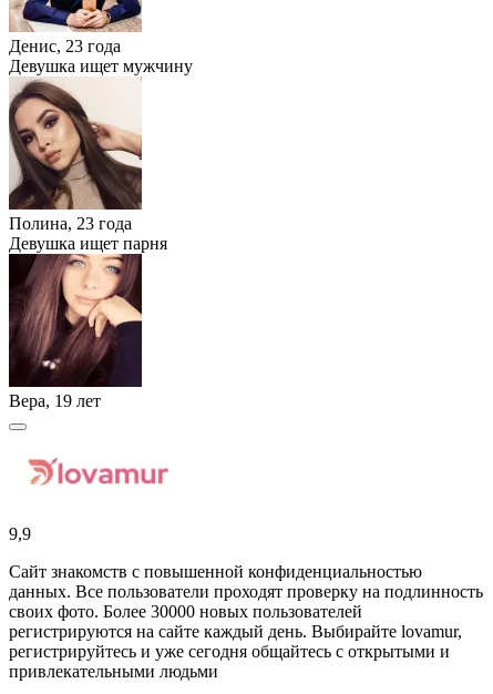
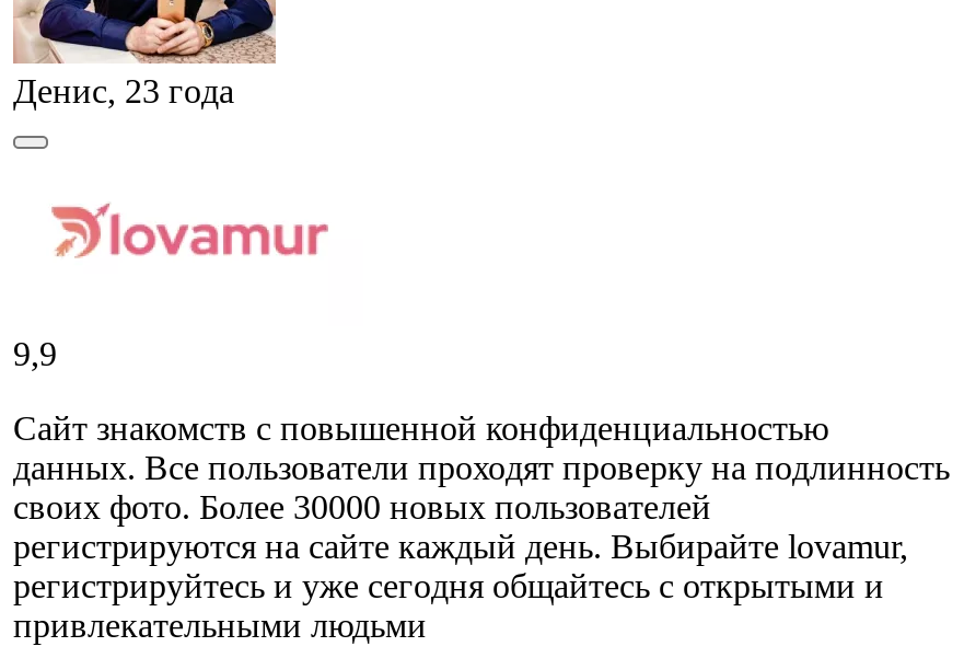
[9,56,193,75] Девушка ищет мужчину -> none
[8,83,167,253] [image] | Полина, 23 года | Девушка ищет парня -> none
[8,261,143,410] [image] | Вера, 19 лет -> none

